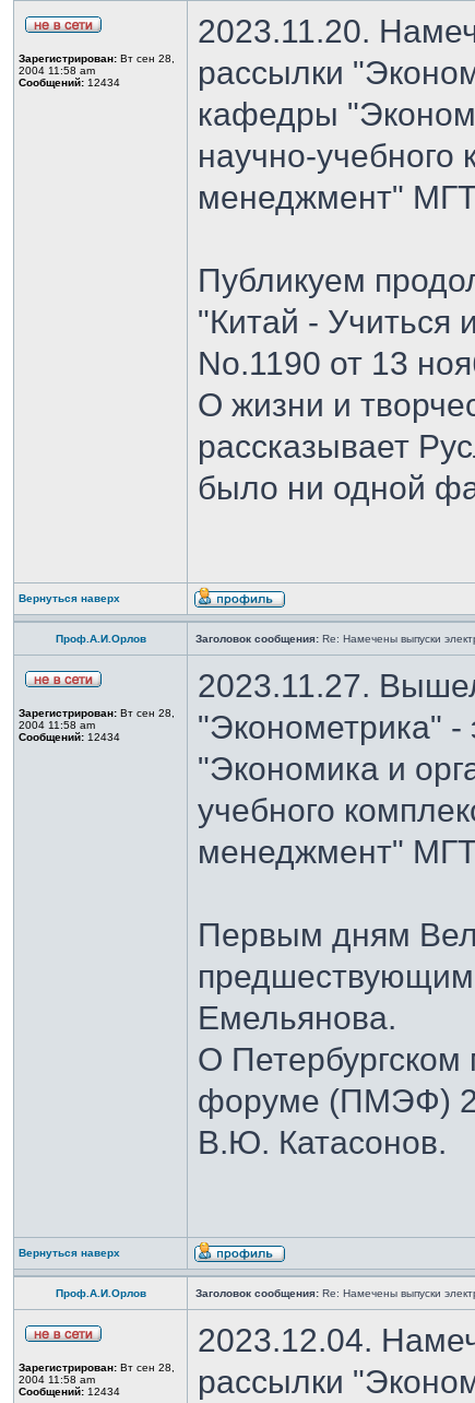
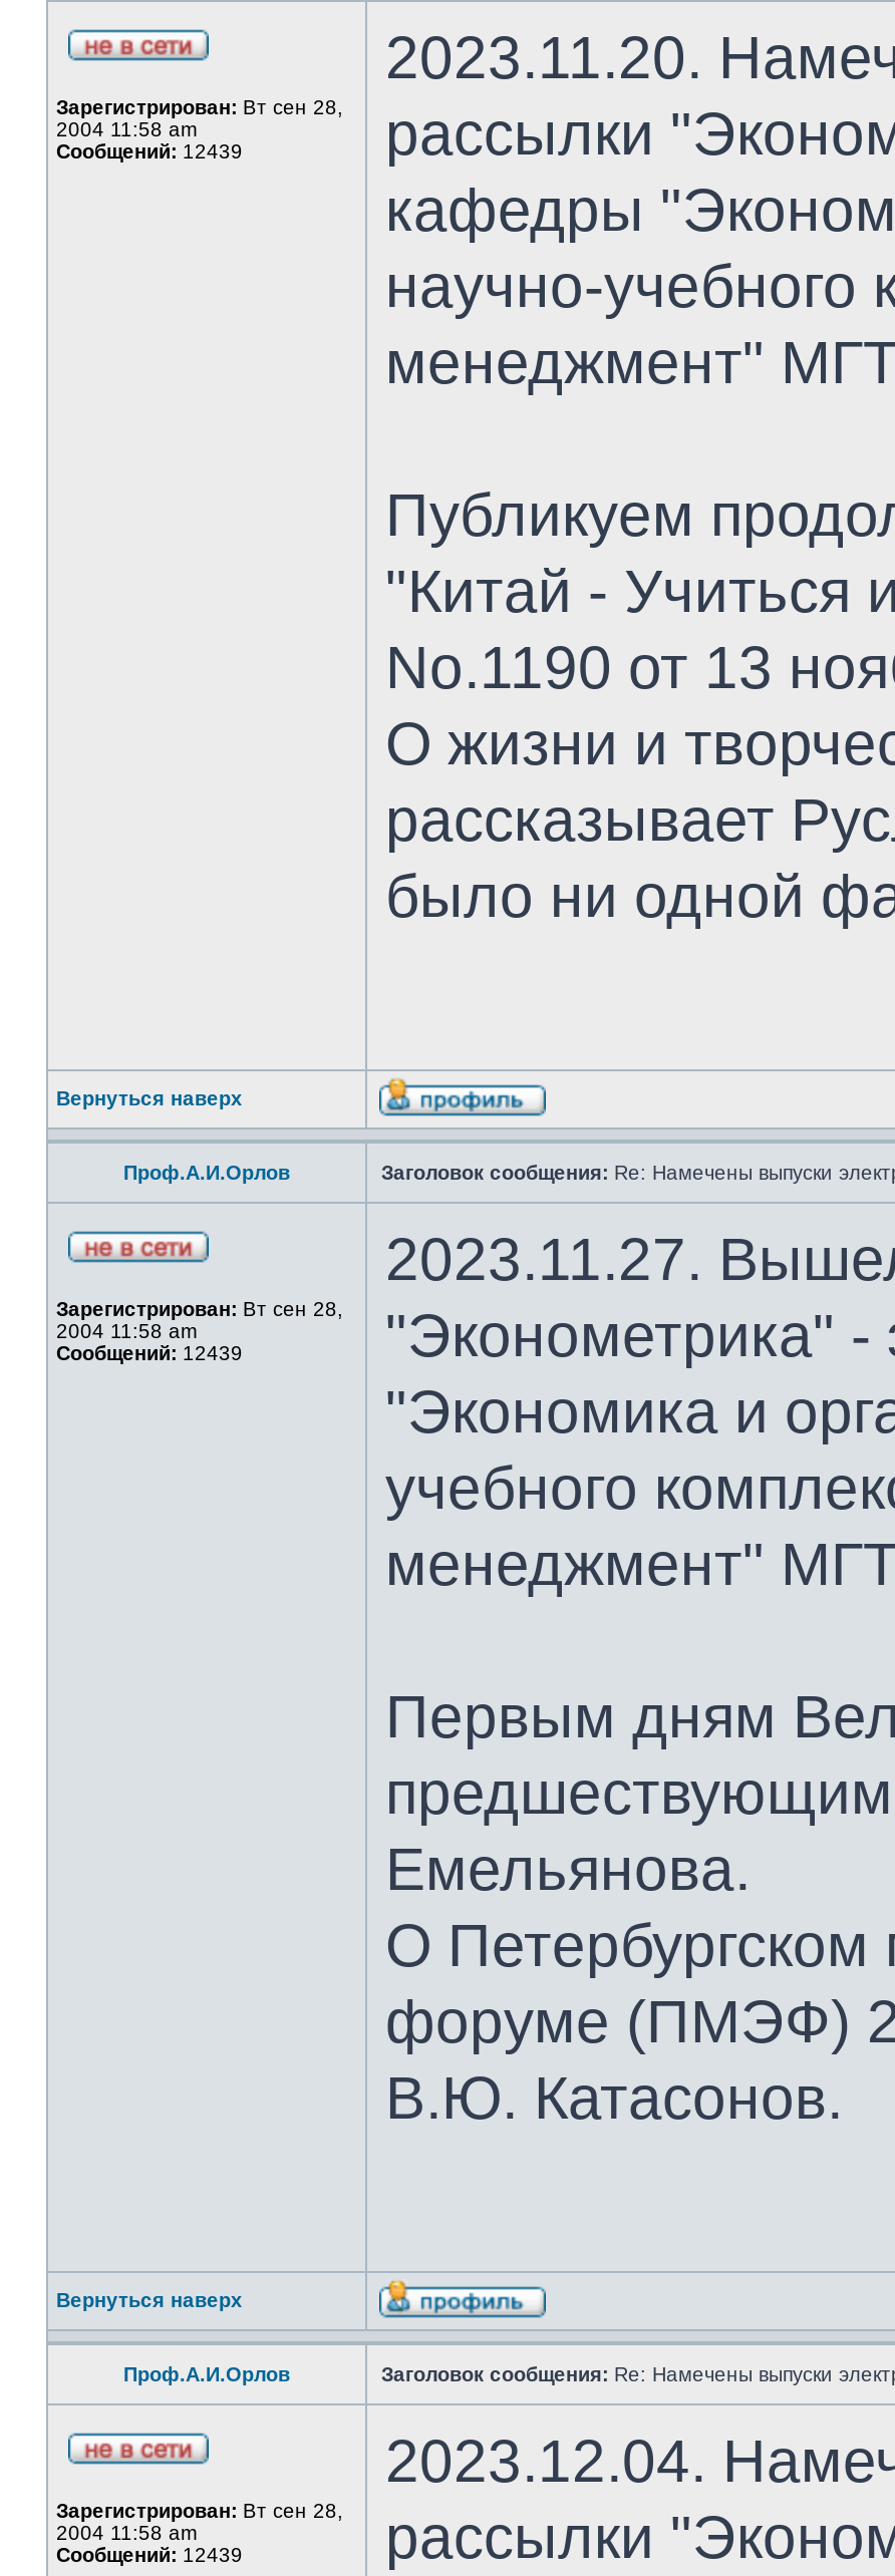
[19,76,120,89] Сообщений: 12434 -> [56,140,243,163] Сообщений: 12439
[19,731,120,743] Сообщений: 12434 -> [56,1342,243,1364] Сообщений: 12439
[19,1386,120,1398] Сообщений: 12434 -> [56,2544,243,2566] Сообщений: 12439

